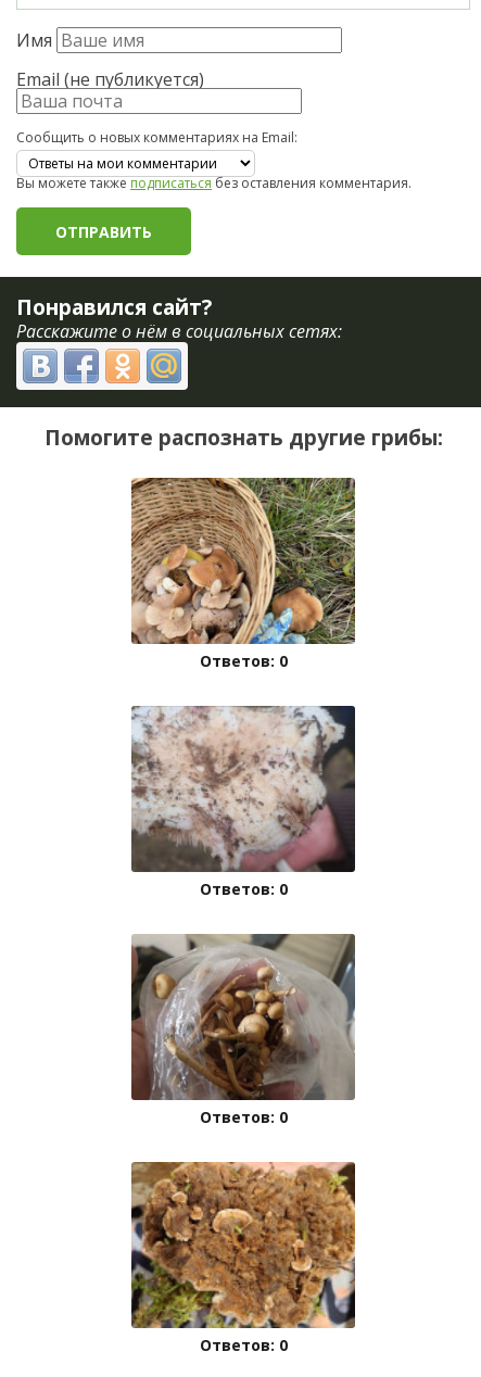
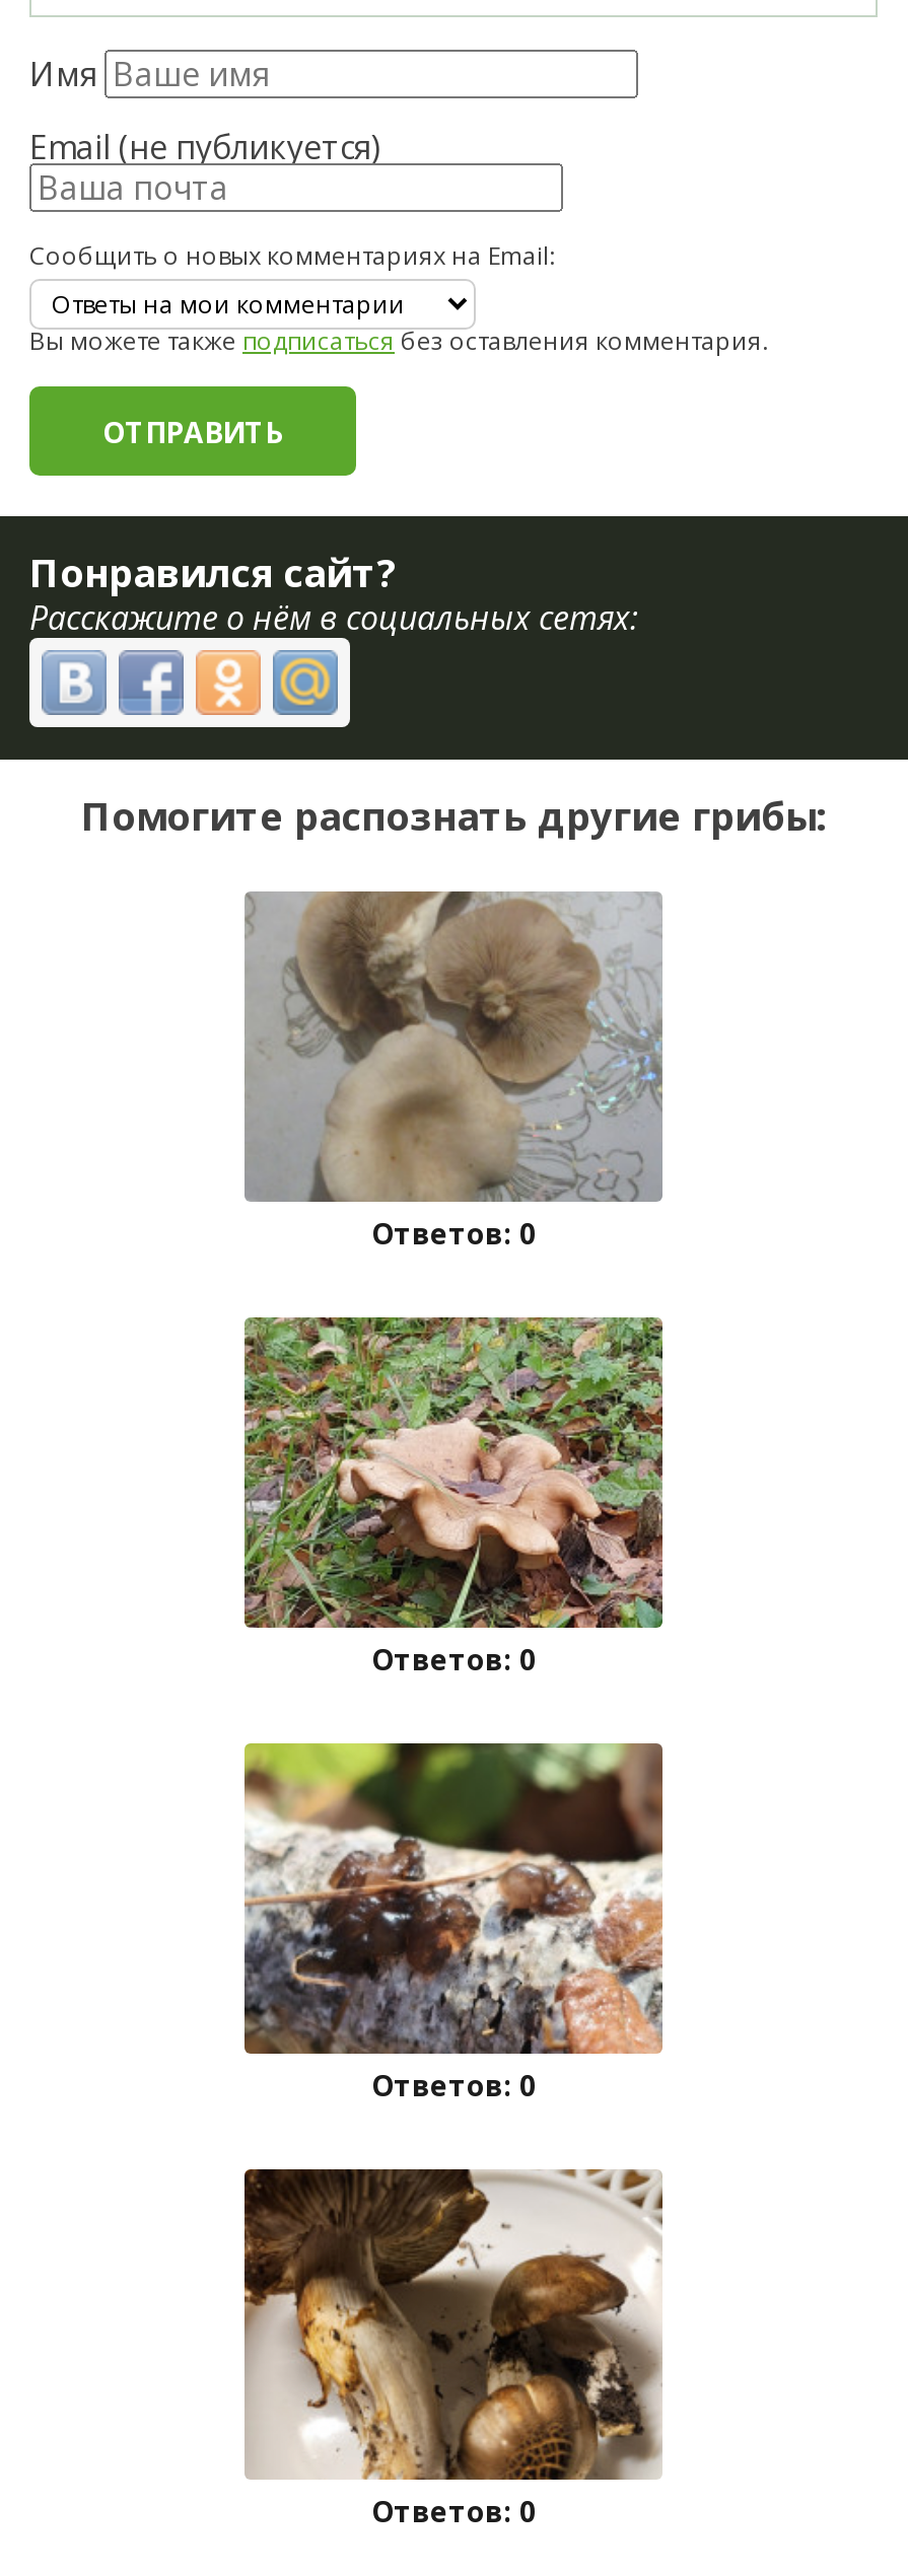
[131,478,355,645] [image] -> [245,891,662,1204] [image]
[130,705,356,873] [image] -> [242,1315,665,1630] [image]
[130,934,356,1101] [image] -> [242,1741,662,2056] [image]
[130,1161,356,1329] [image] -> [242,2167,665,2482] [image]

